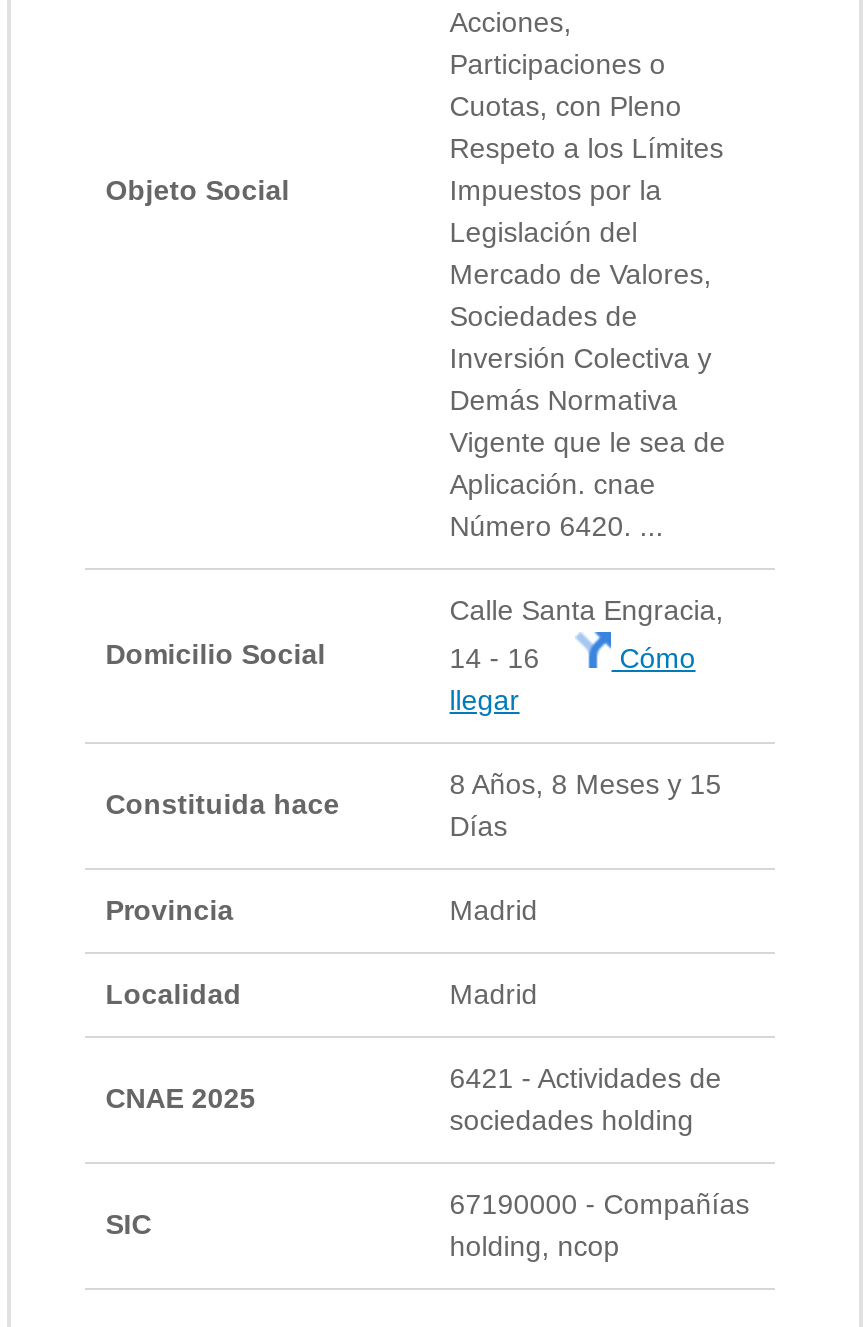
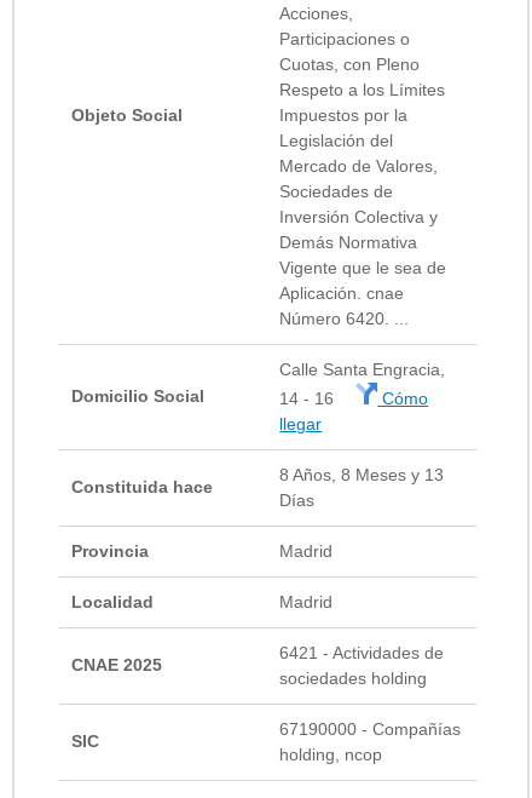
[450,768,722,800] 8 Años, 8 Meses y 15 -> [280,465,444,484] 8 Años, 8 Meses y 13

